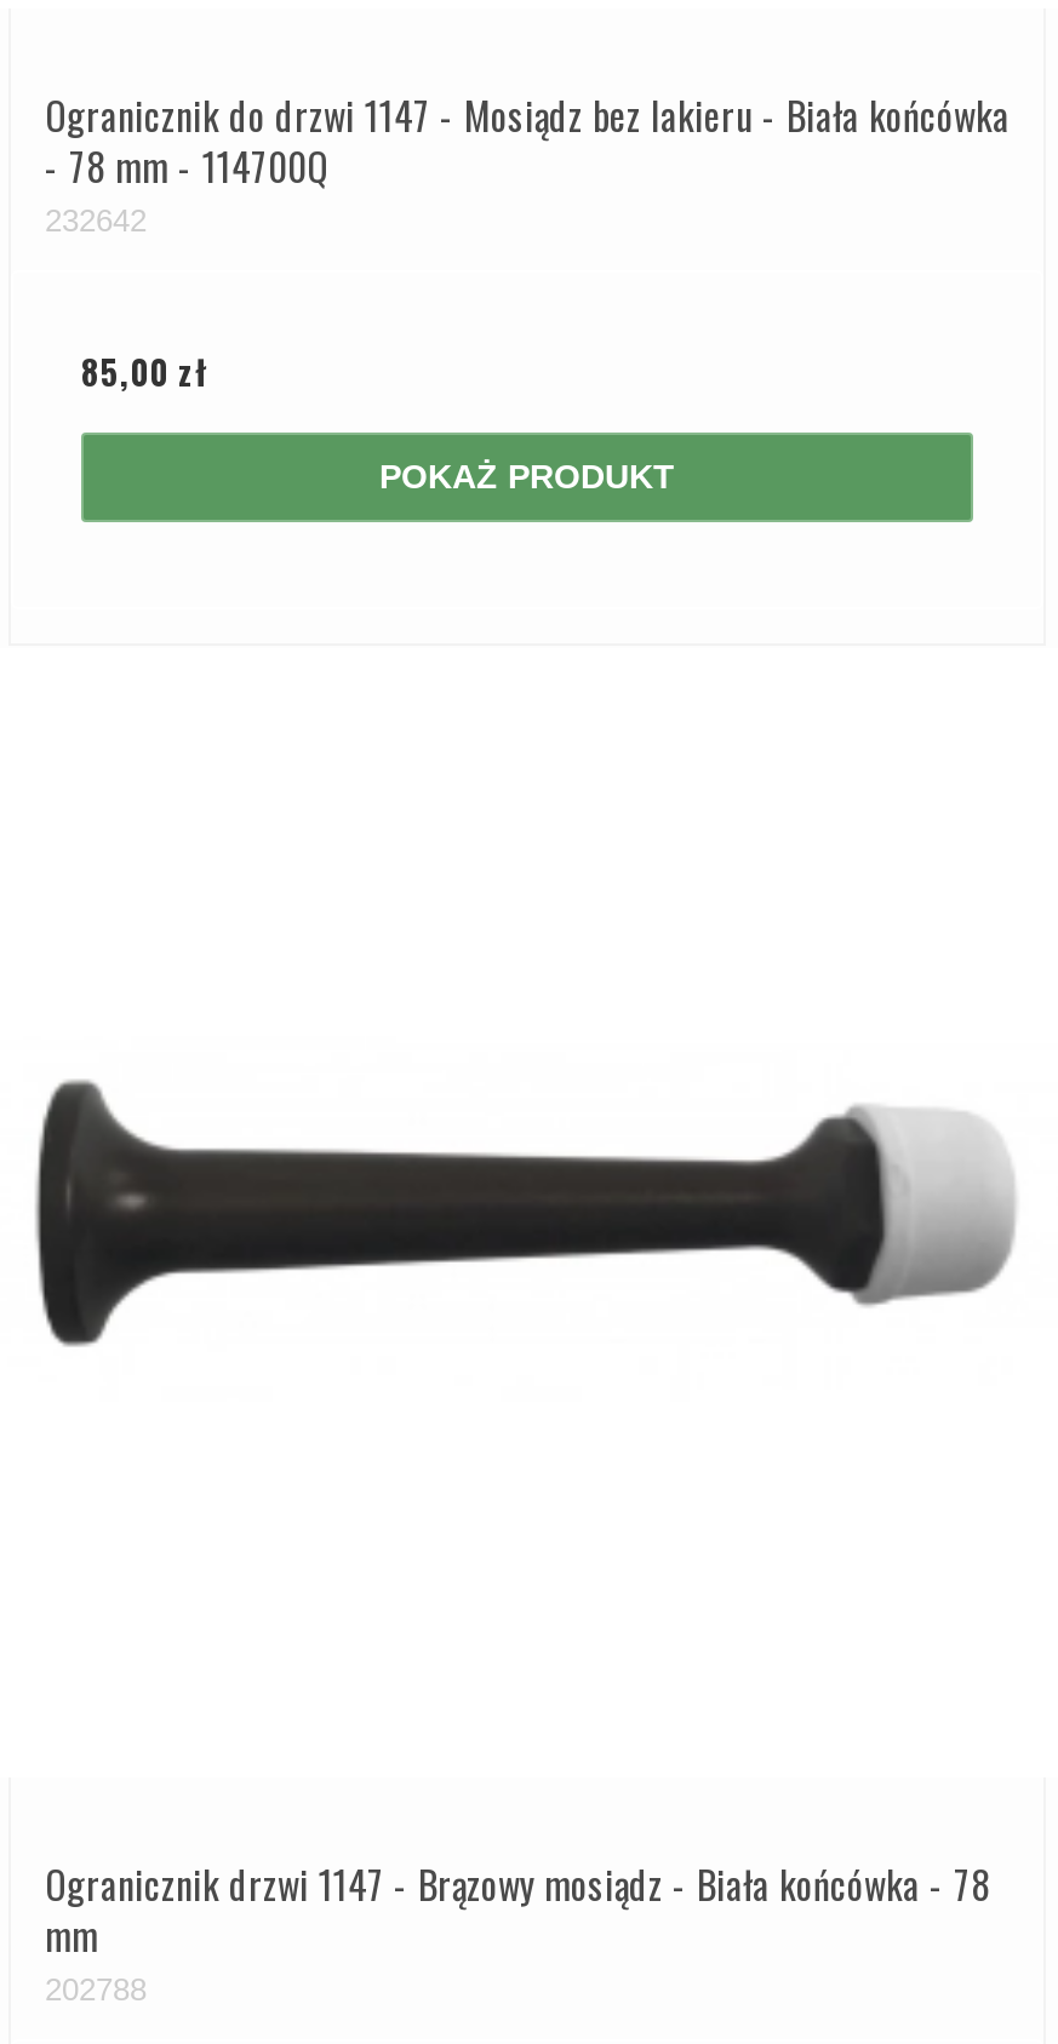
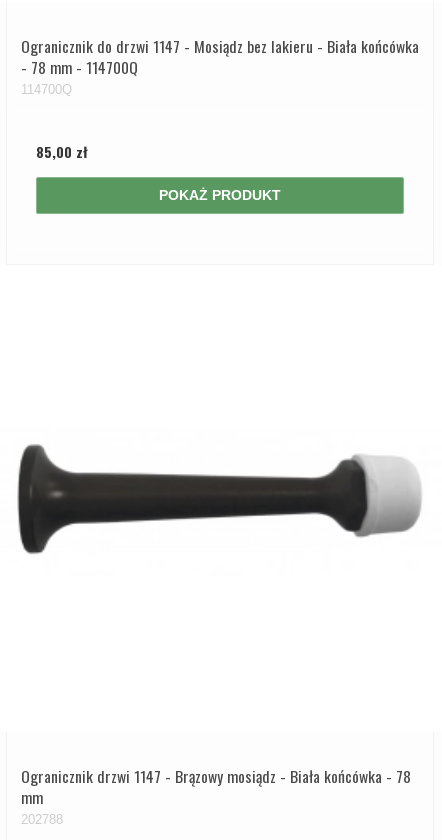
[45,202,147,238] 232642 -> [21,82,72,97] 114700Q

